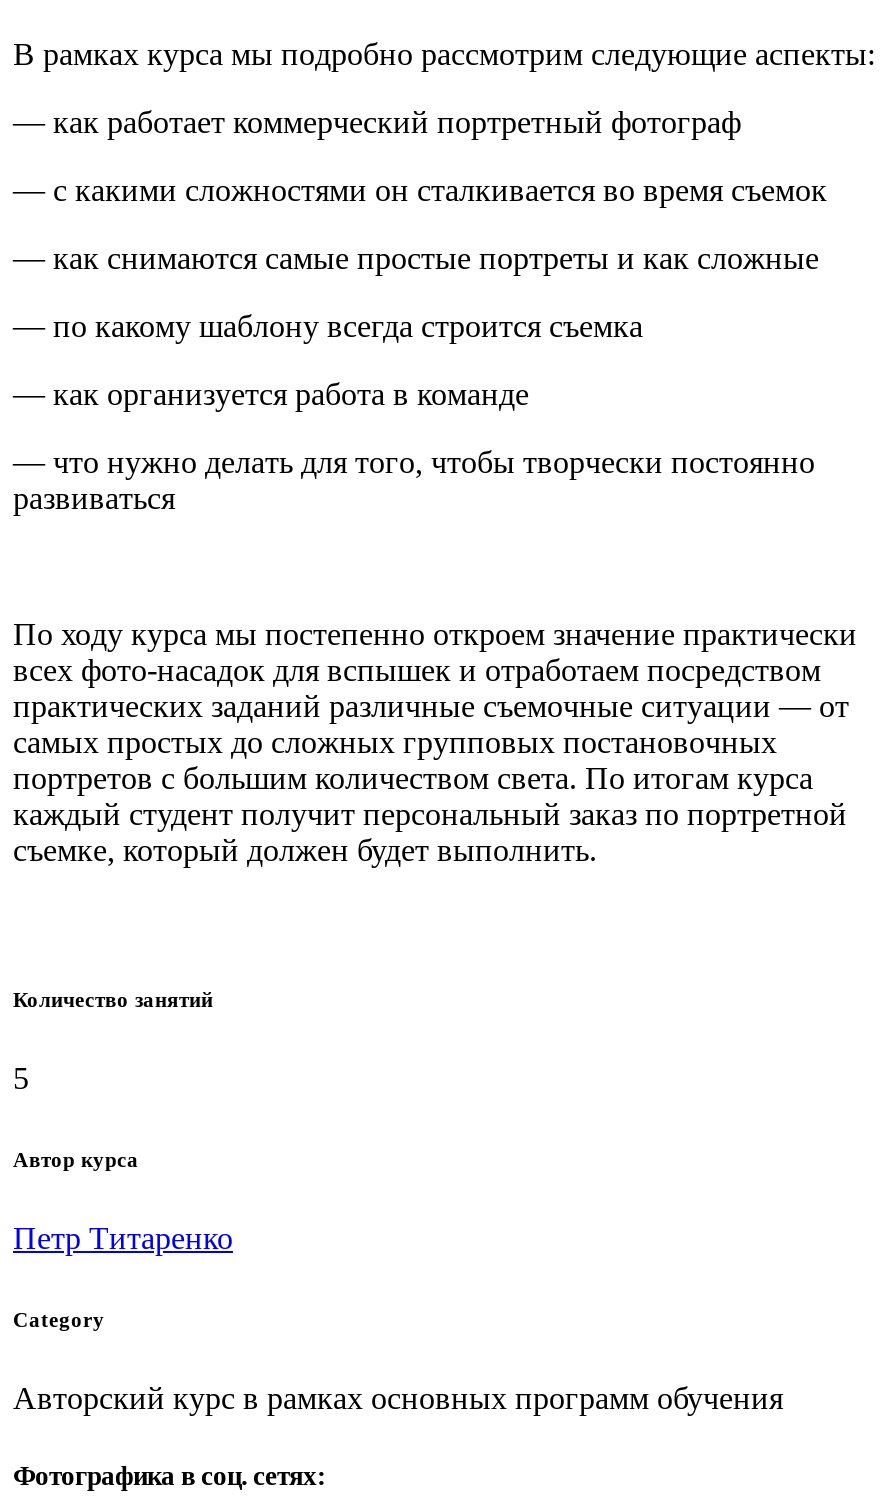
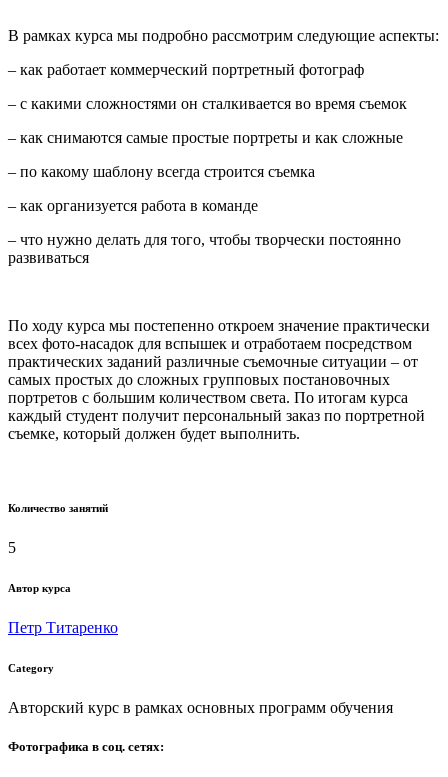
[13,105,741,139] — как работает коммерческий портретный фотограф -> [8,61,364,78] – как работает коммерческий портретный фотограф
[13,173,827,207] — с какими сложностями он сталкивается во время съемок -> [8,95,407,112] – с какими сложностями он сталкивается во время съемок
[13,241,819,275] — как снимаются самые простые портреты и как сложные -> [8,129,403,146] – как снимаются самые простые портреты и как сложные
[13,309,643,343] — по какому шаблону всегда строится съемка -> [8,163,315,180] – по какому шаблону всегда строится съемка
[13,377,529,411] — как организуется работа в команде -> [8,197,258,214] – как организуется работа в команде
[13,445,815,479] — что нужно делать для того, чтобы творчески постоянно -> [8,231,401,248] – что нужно делать для того, чтобы творчески постоянно
[13,689,849,723] практических заданий различные съемочные ситуации — от -> [8,353,418,370] практических заданий различные съемочные ситуации – от

